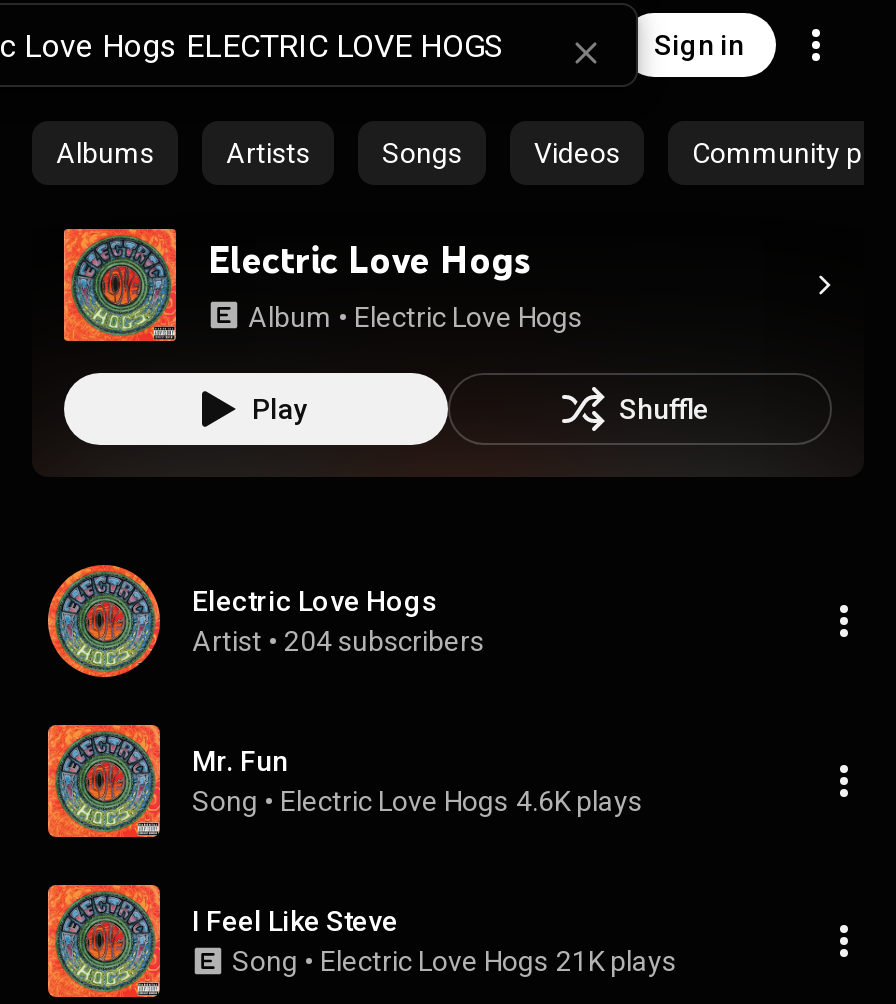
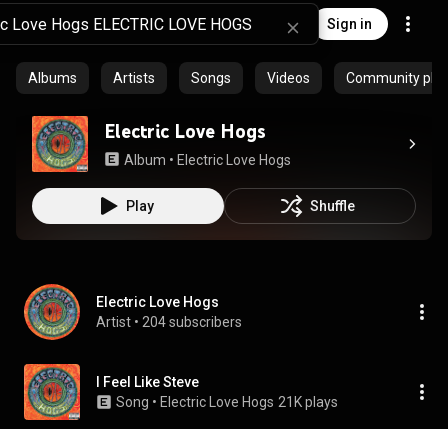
[192,745,642,817] Mr. Fun | Song • Electric Love Hogs 4.6K plays -> none

